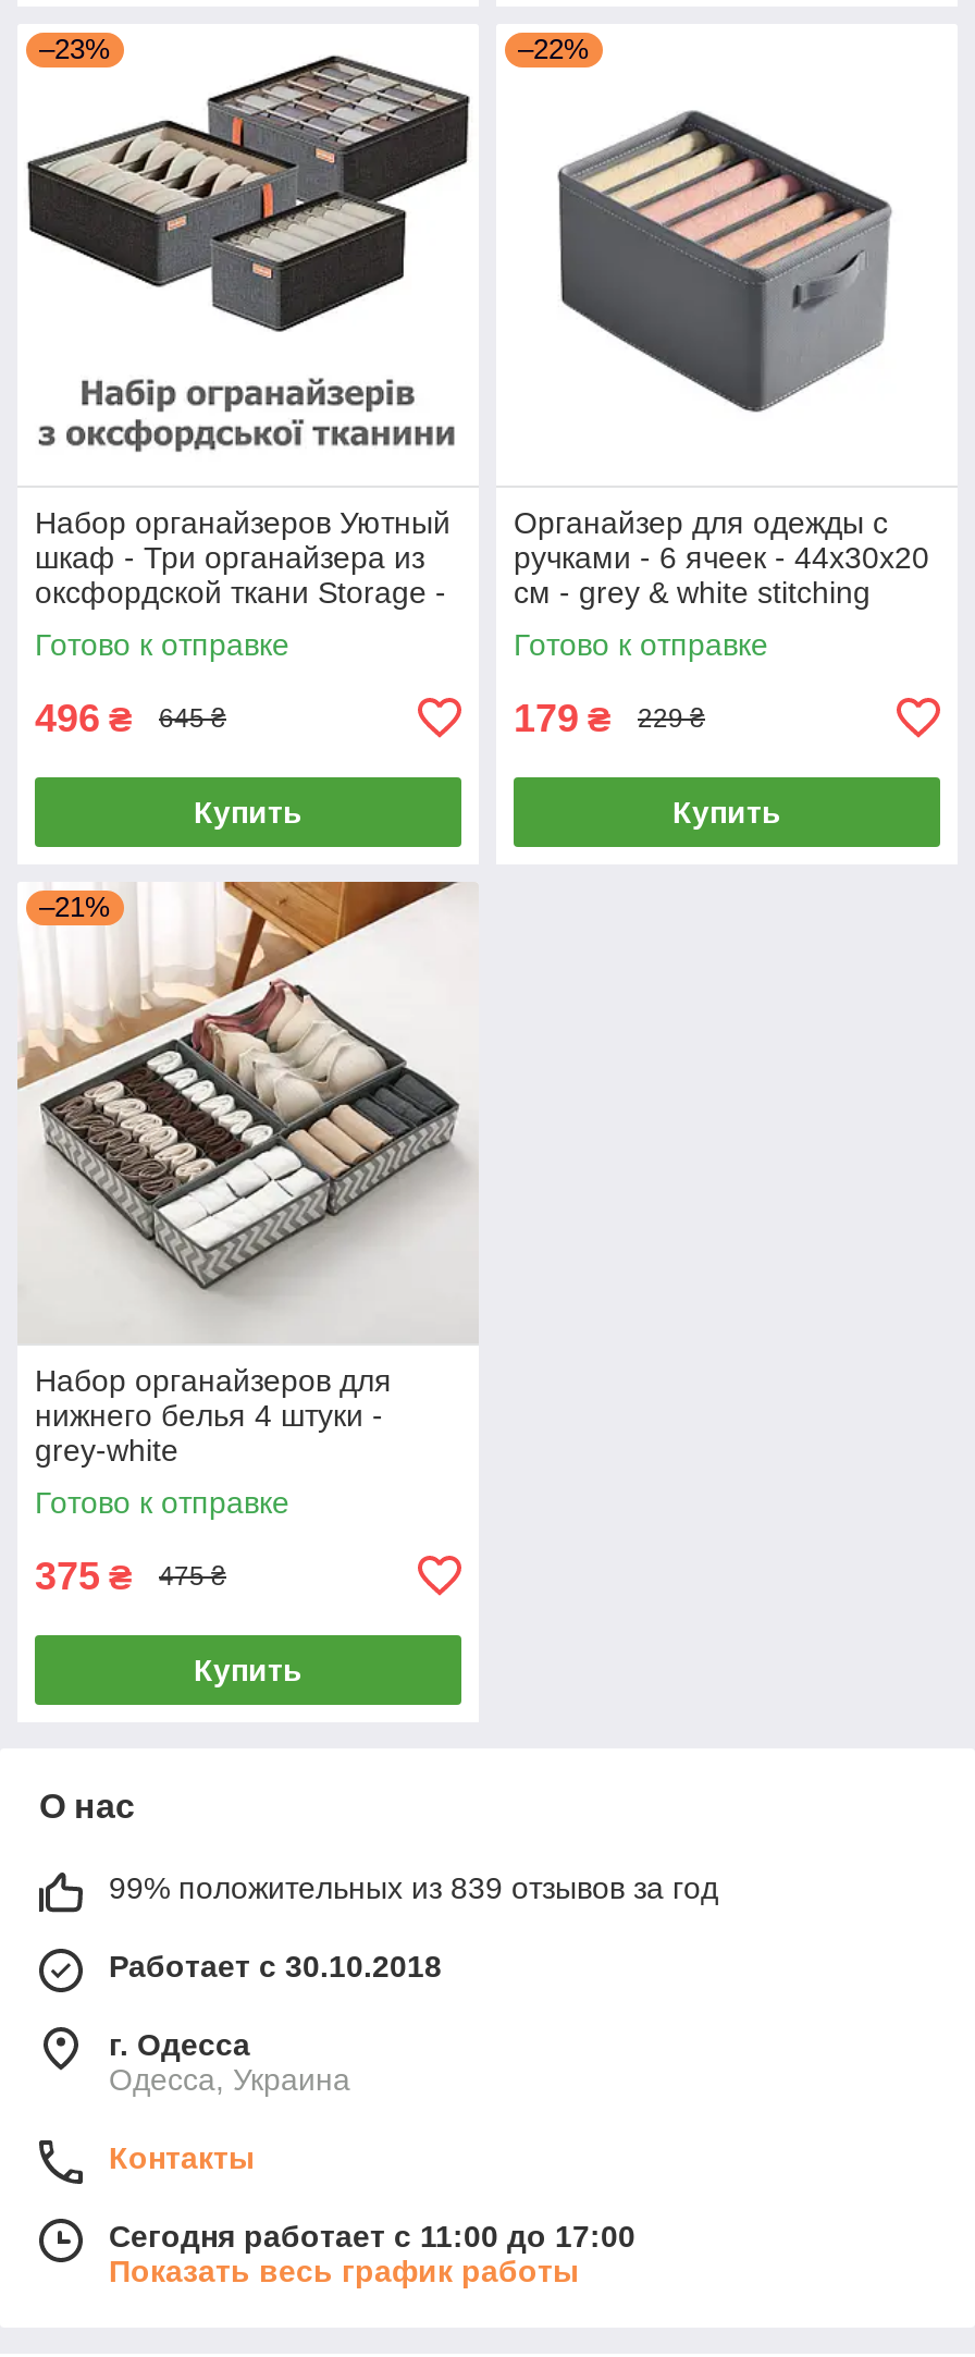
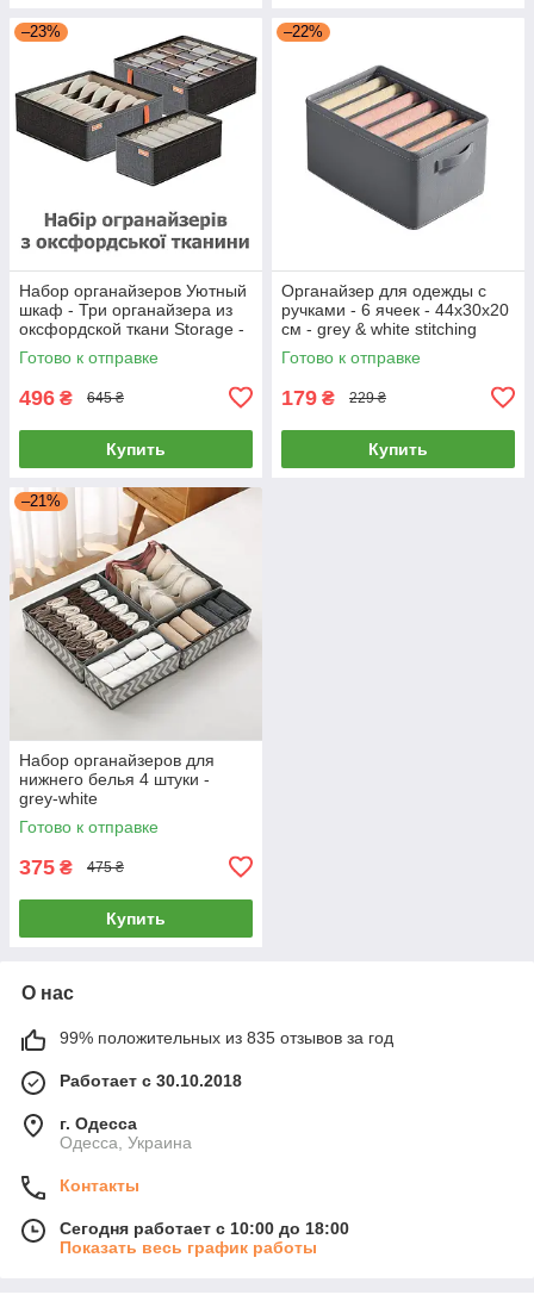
[109,1869,718,1904] 99% положительных из 839 отзывов за год -> [60,1028,393,1047] 99% положительных из 835 отзывов за год
[109,2218,635,2253] Сегодня работает с 11:00 до 17:00 -> [60,1218,349,1237] Сегодня работает с 10:00 до 18:00

